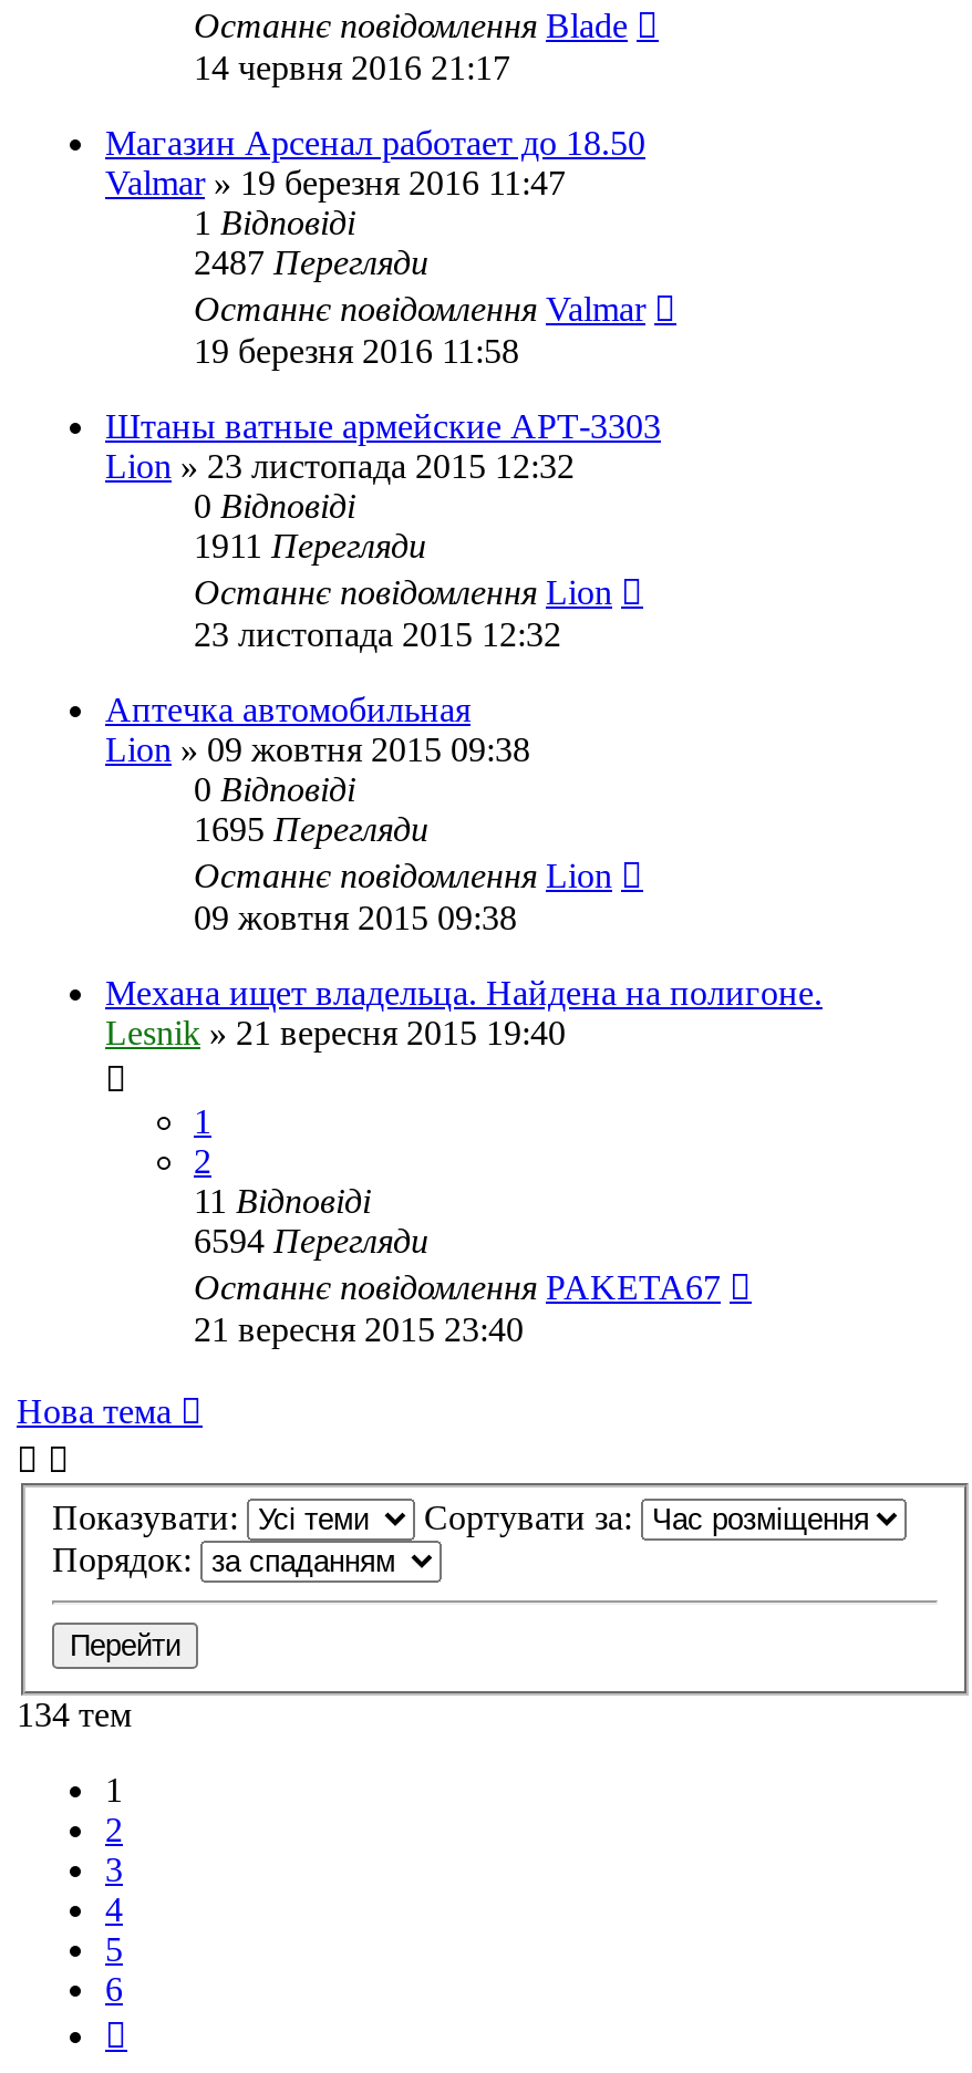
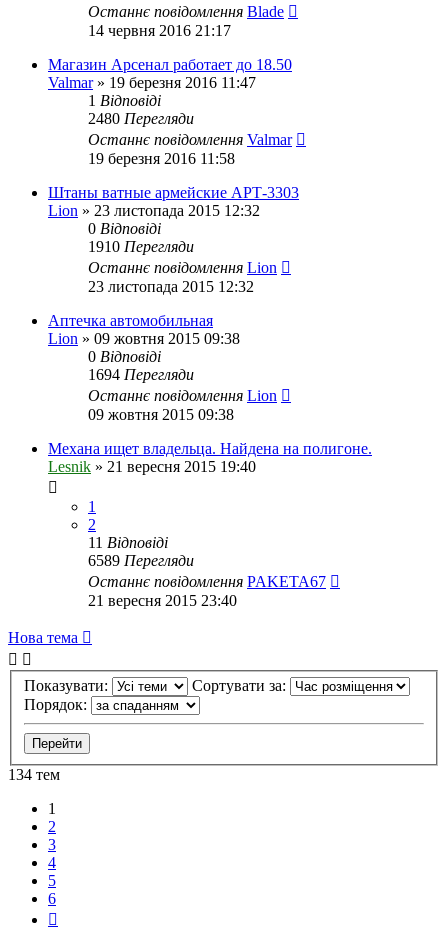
[194,243,428,281] 2487 Перегляди -> [88,110,194,127] 2480 Перегляди
[194,526,426,564] 1911 Перегляди -> [88,238,194,255] 1910 Перегляди
[194,810,428,847] 1695 Перегляди -> [88,366,194,383] 1694 Перегляди
[194,1221,428,1259] 6594 Перегляди -> [88,552,194,569] 6589 Перегляди

